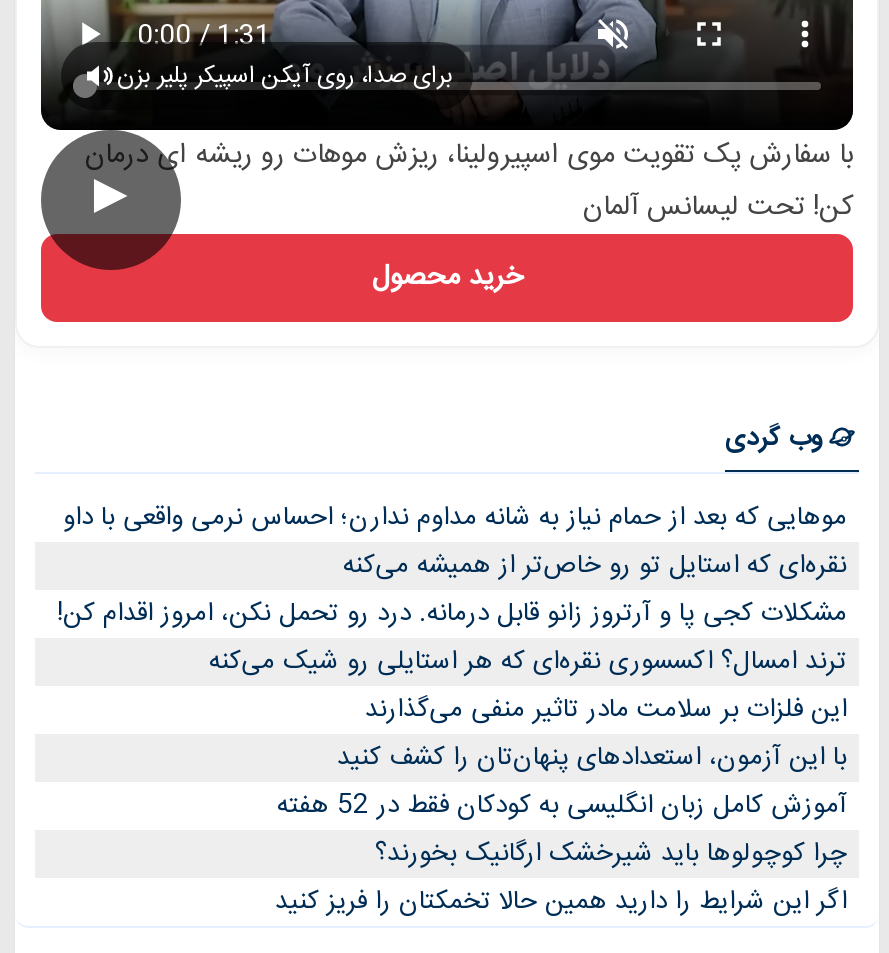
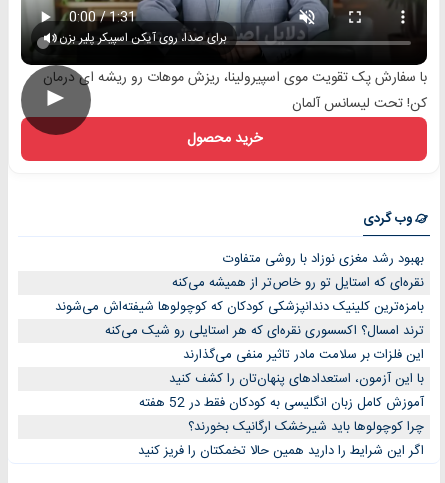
[63,496,847,540] موهایی که بعد از حمام نیاز به شانه مداوم ندارن؛ احساس نرمی واقعی با داو -> [223,248,424,270] بهبود رشد مغزی نوزاد با روشی متفاوت
[57,592,847,636] مشکلات کجی پا و آرتروز زانو قابل درمانه. درد رو تحمل نکن، امروز اقدام کن! -> [55,296,424,318] بامزه‌ترین کلینیک دندانپزشکی کودکان که کوچولوها شیفته‌اش می‌شوند

